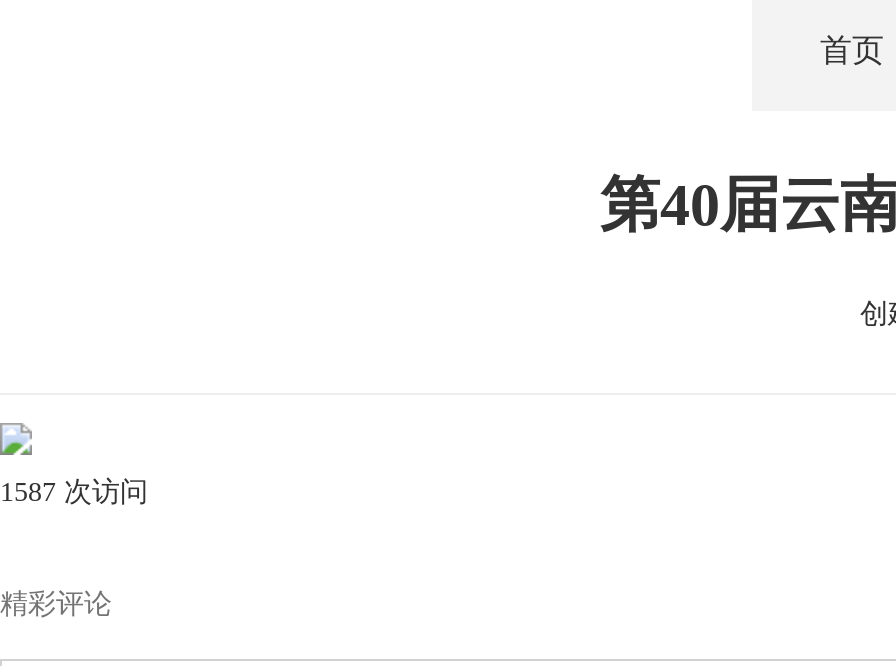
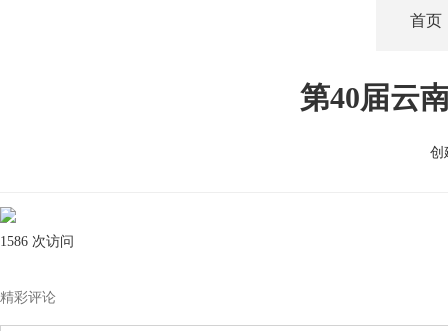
[0,477,148,507] 1587 次访问 -> [0,234,74,249] 1586 次访问

